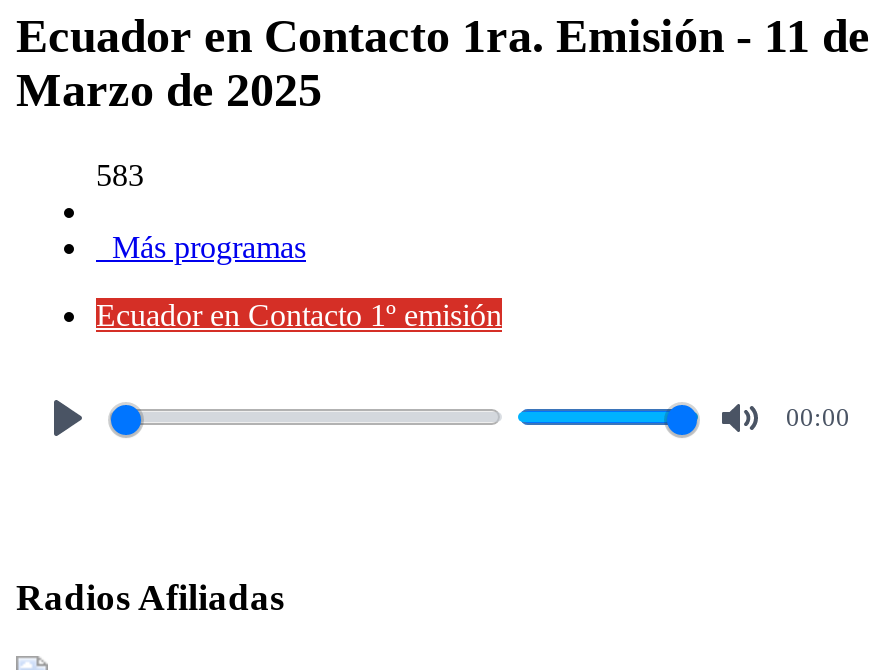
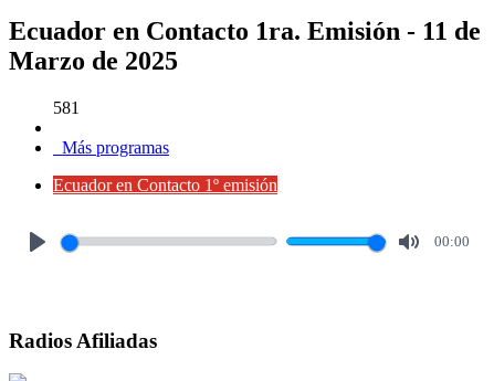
[96,158,144,192] 583 -> [53,98,80,117] 581

